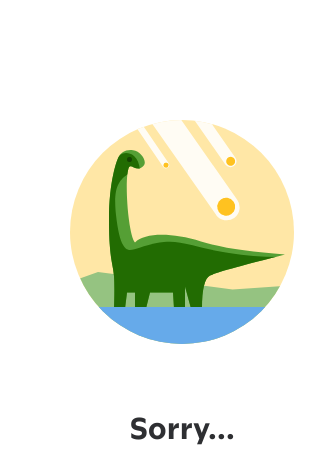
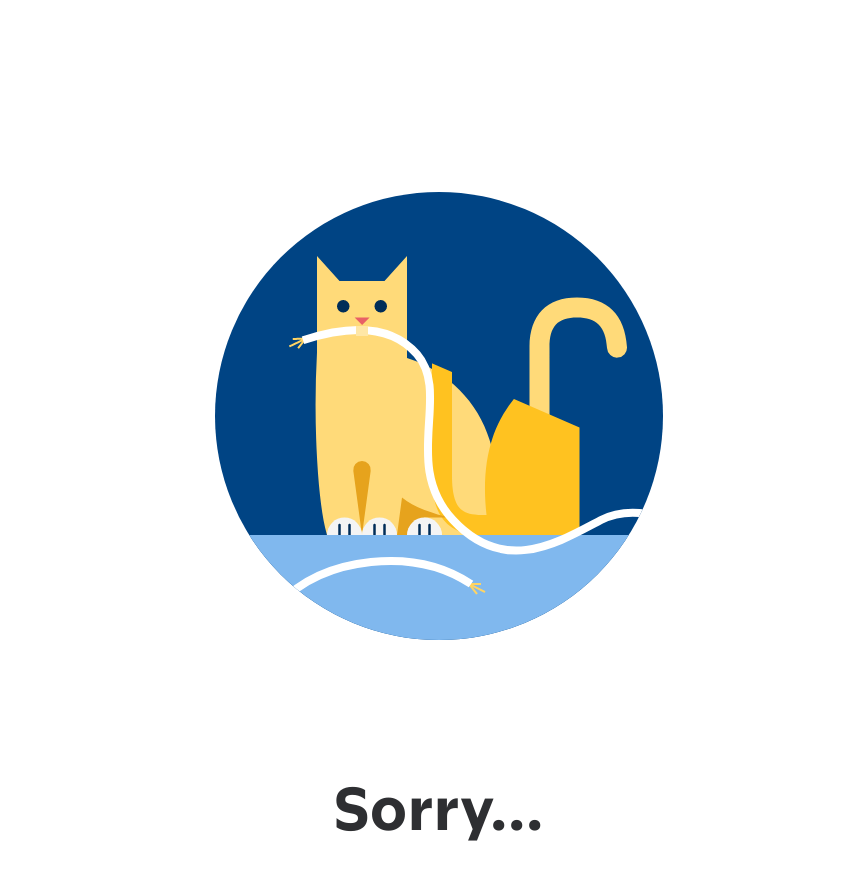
[70,120,294,321] [image] -> [213,190,665,596] [image]

